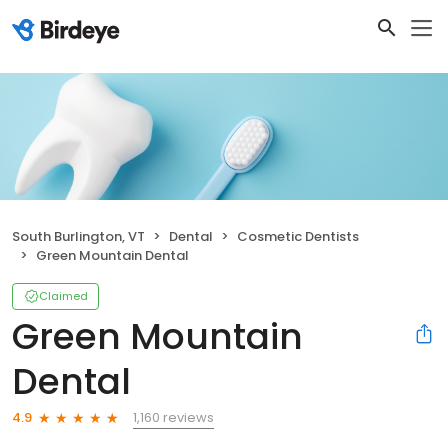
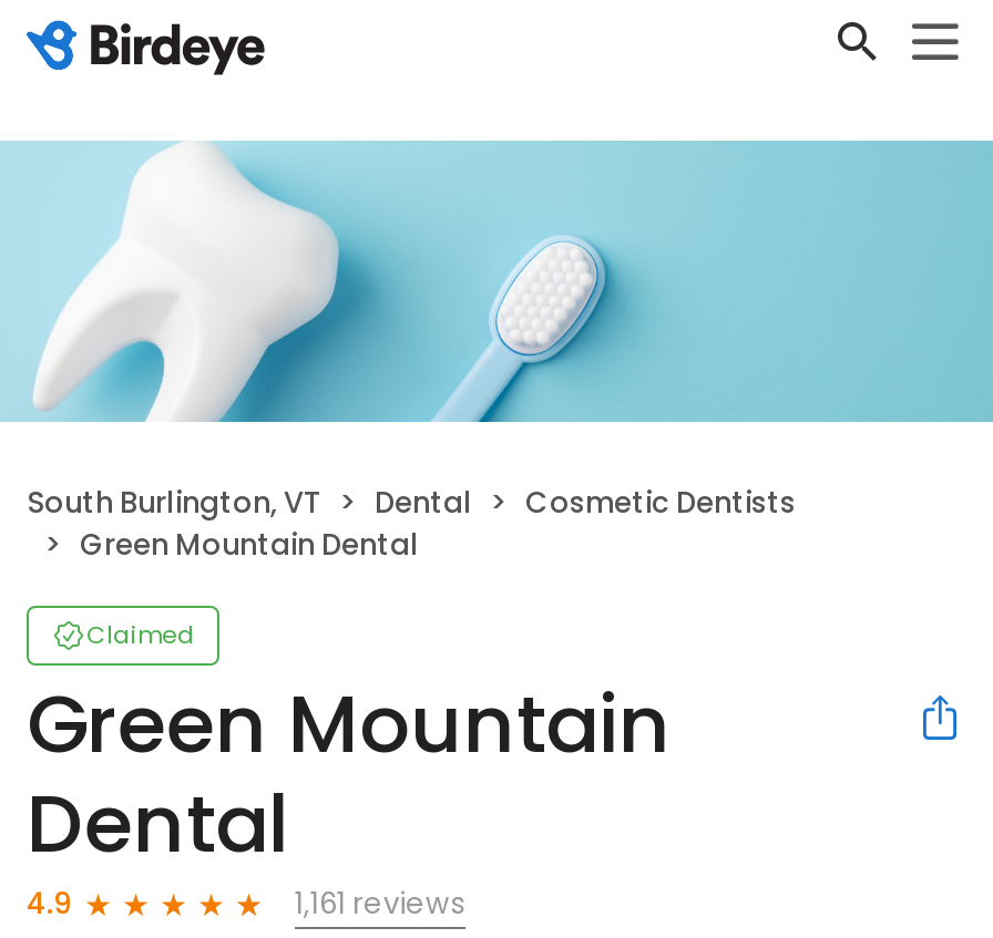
[133,408,214,427] 1,160 reviews -> [295,882,465,924] 1,161 reviews

